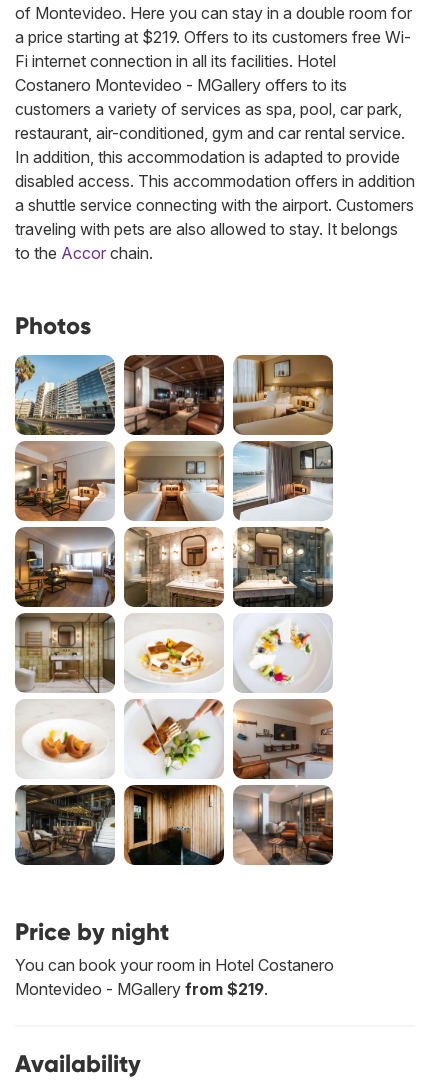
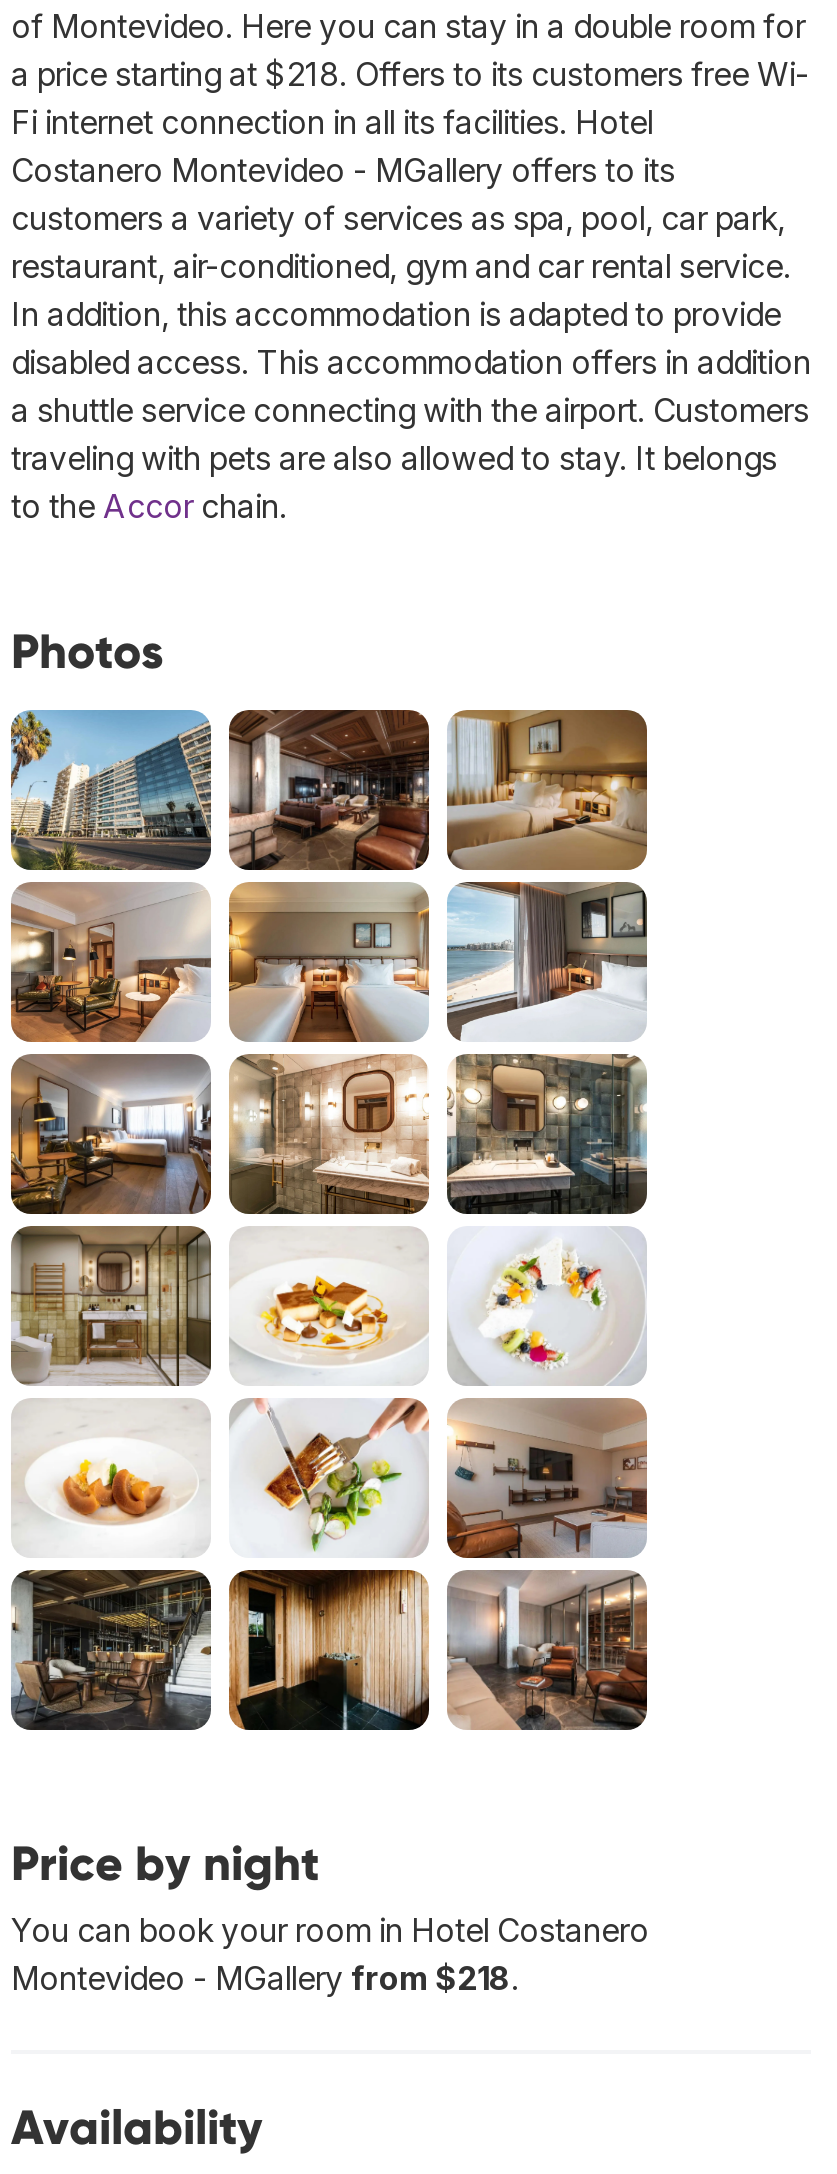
[15,27,411,47] a price starting at $219. Offers to its customers free Wi- -> [11,53,809,93] a price starting at $218. Offers to its customers free Wi-
[15,979,268,999] Montevideo - MGallery from $219. -> [11,1957,519,1997] Montevideo - MGallery from $218.

